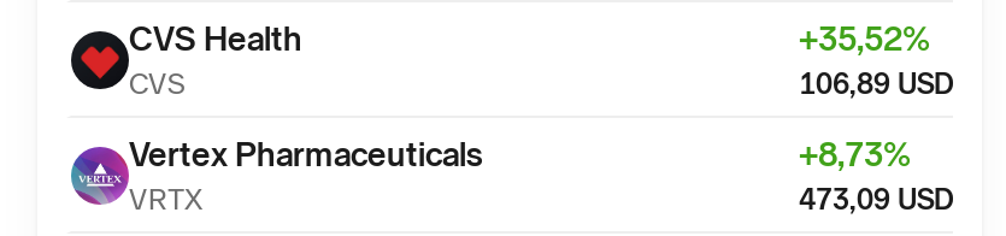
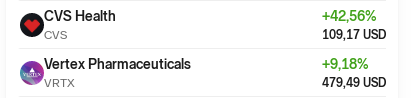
[799,19,931,60] +35,52% -> [322,8,377,25] +42,56%
[799,67,953,101] 106,89 USD -> [322,28,386,42] 109,17 USD
[799,135,912,176] +8,73% -> [322,56,369,73] +9,18%
[799,183,953,217] 473,09 USD -> [322,76,386,90] 479,49 USD

